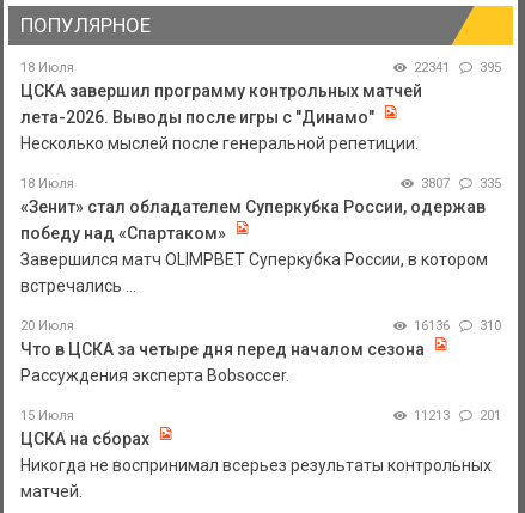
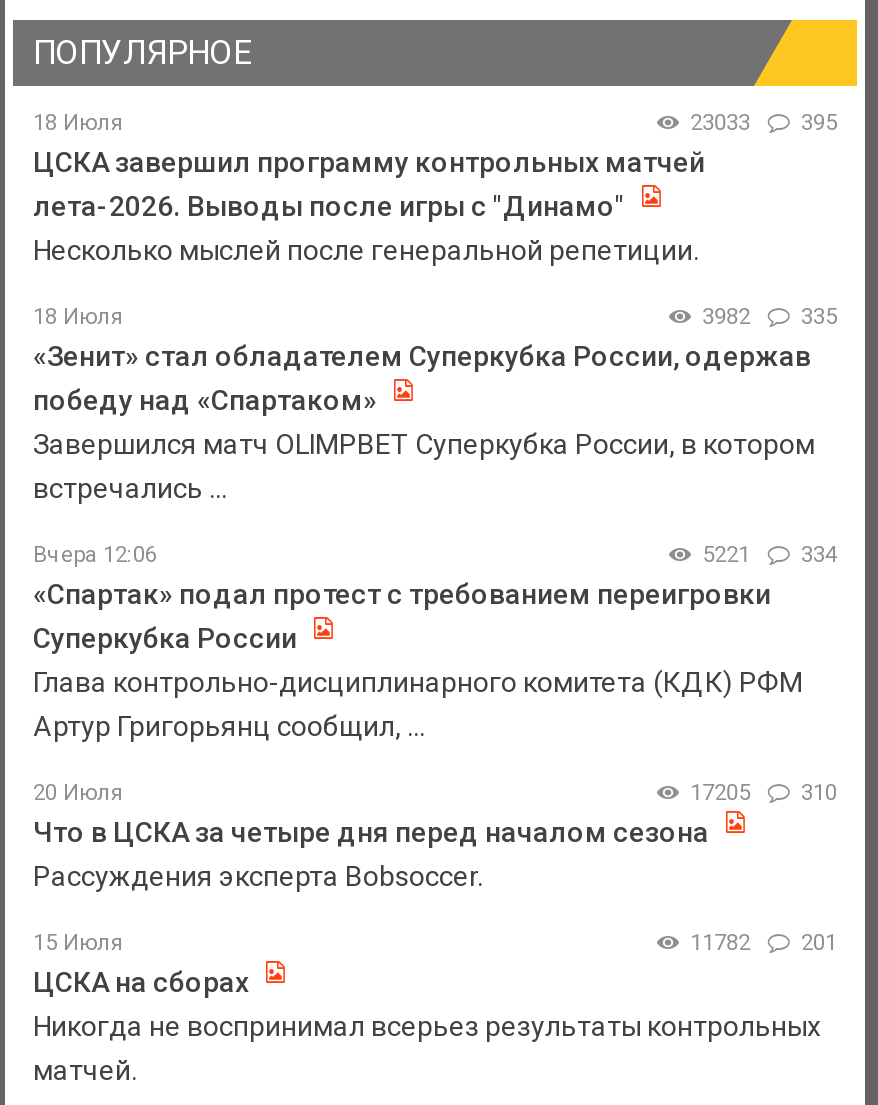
[413,60,501,75] 22341 395 -> [690,110,837,136] 23033 395
[421,176,501,191] 3807 335 -> [702,304,837,330] 3982 335
none -> [33,542,837,742] Вчера 12:06 | 5221 | 334 | «Спартак» подал протест с требованием переигровки | Суперкубка России | Глава контрольно-дисциплинарного комитета (КДК) РФМ | Артур Григорьянц сообщил, ...
[413,318,501,334] 16136 310 -> [690,780,837,806] 17205 310
[413,408,501,423] 11213 201 -> [690,930,837,956] 11782 201

